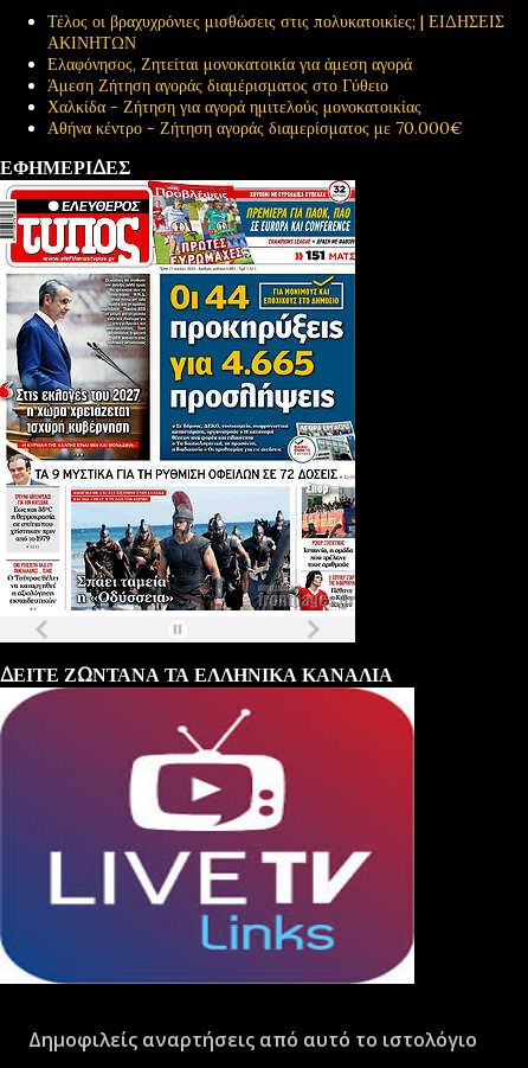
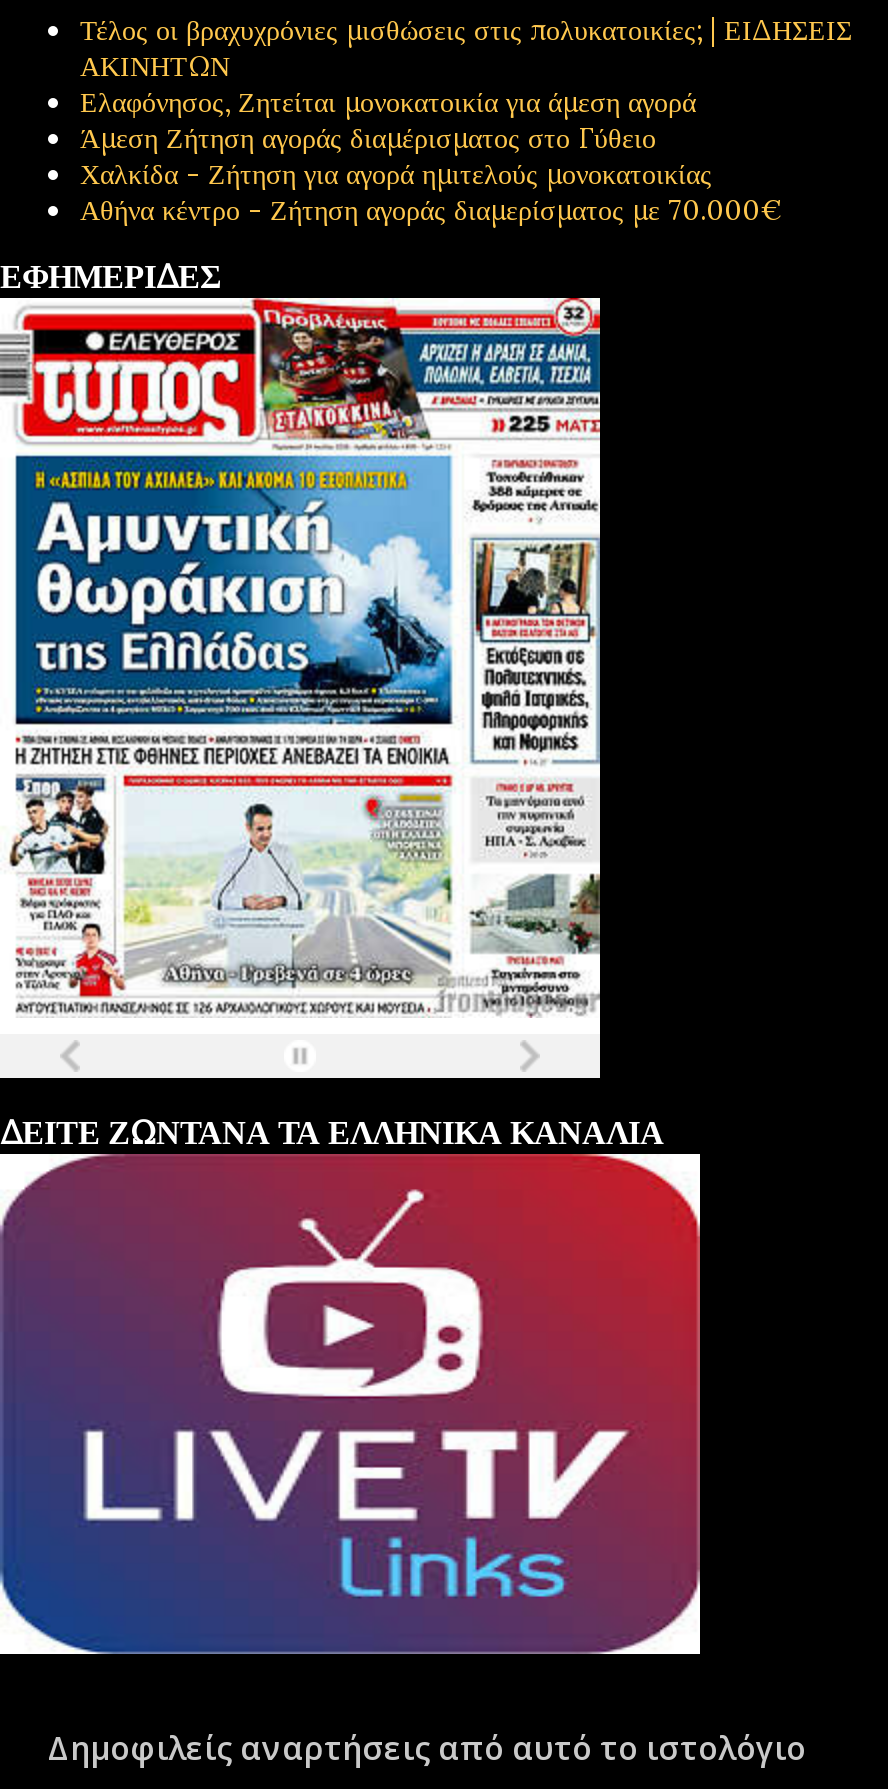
[4,183,356,612] [image] -> [6,300,602,1024] [image]

